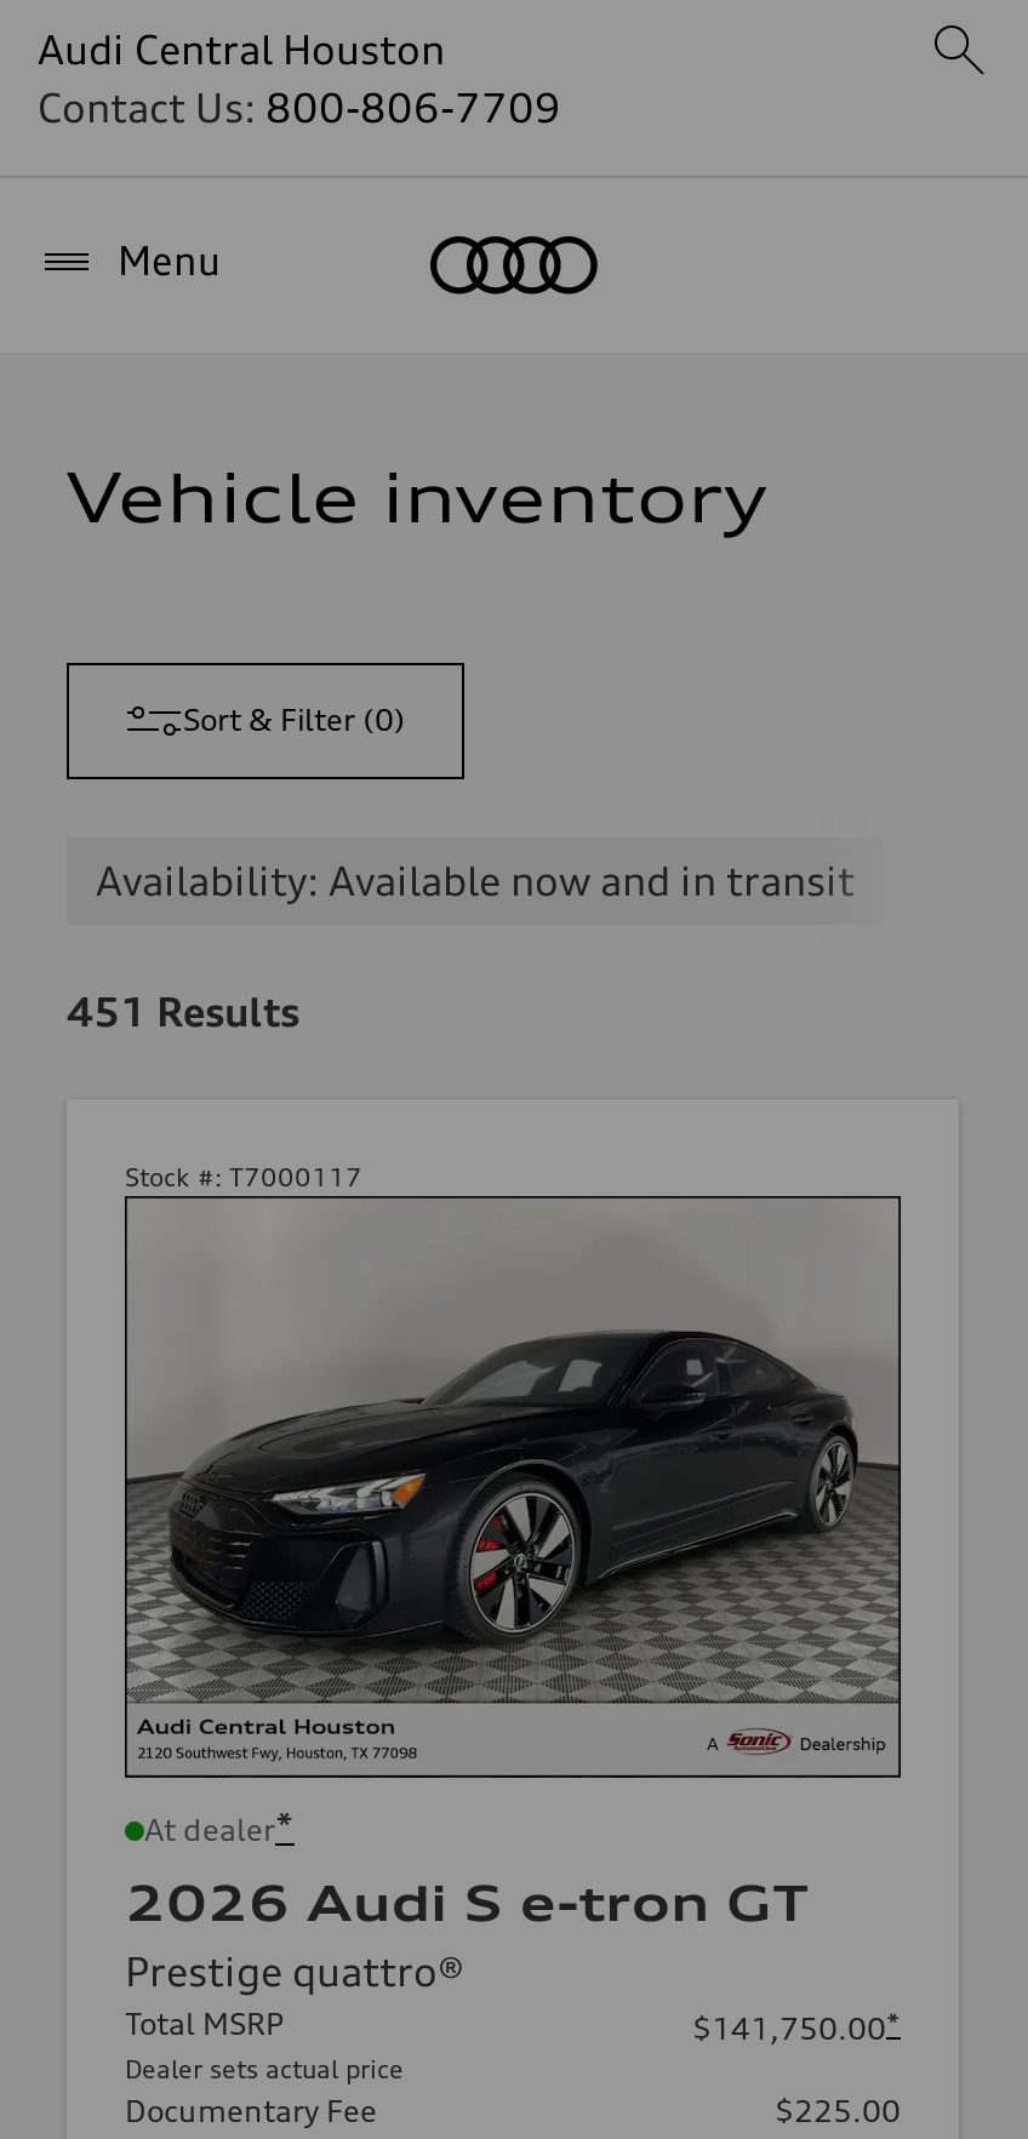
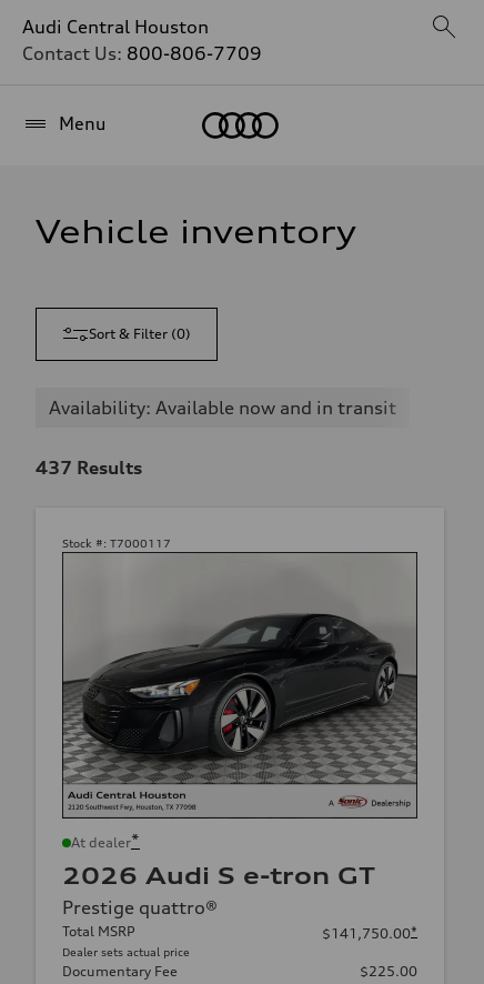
[67,988,299,1036] 451 Results -> [36,456,142,479] 437 Results

